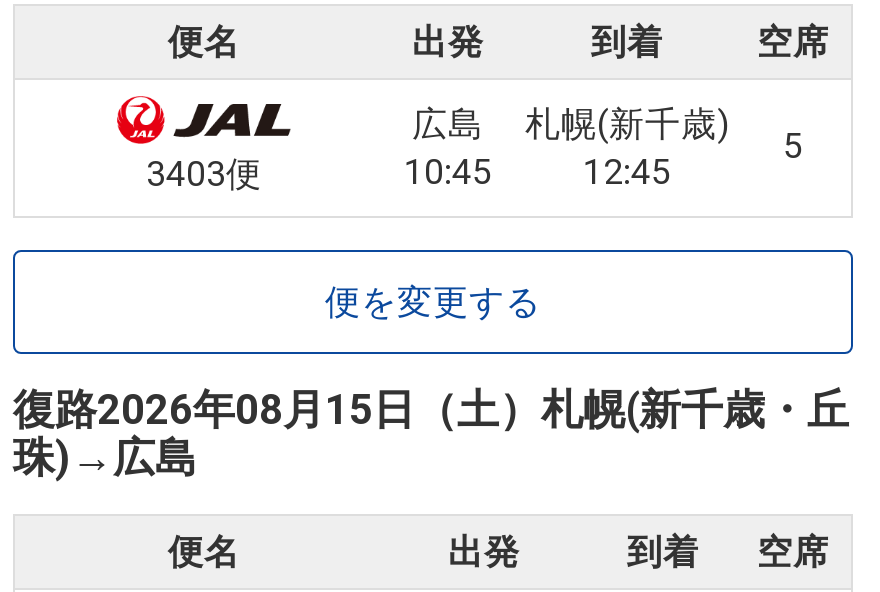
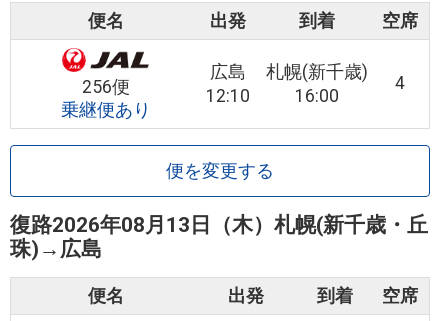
[783,127,803,167] 5 -> [395,73,405,93] 4
[146,154,262,194] 3403便 -> [60,77,150,120] 256便 | 乗継便あり
[404,153,492,193] 10:45 -> [205,86,249,106] 12:10
[583,153,671,193] 12:45 -> [295,86,339,106] 16:00
[13,386,849,434] 復路2026年08月15日（土）札幌(新千歳・丘 -> [10,213,428,237] 復路2026年08月13日（木）札幌(新千歳・丘

